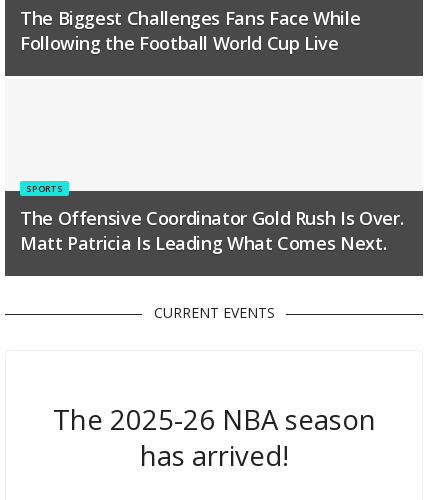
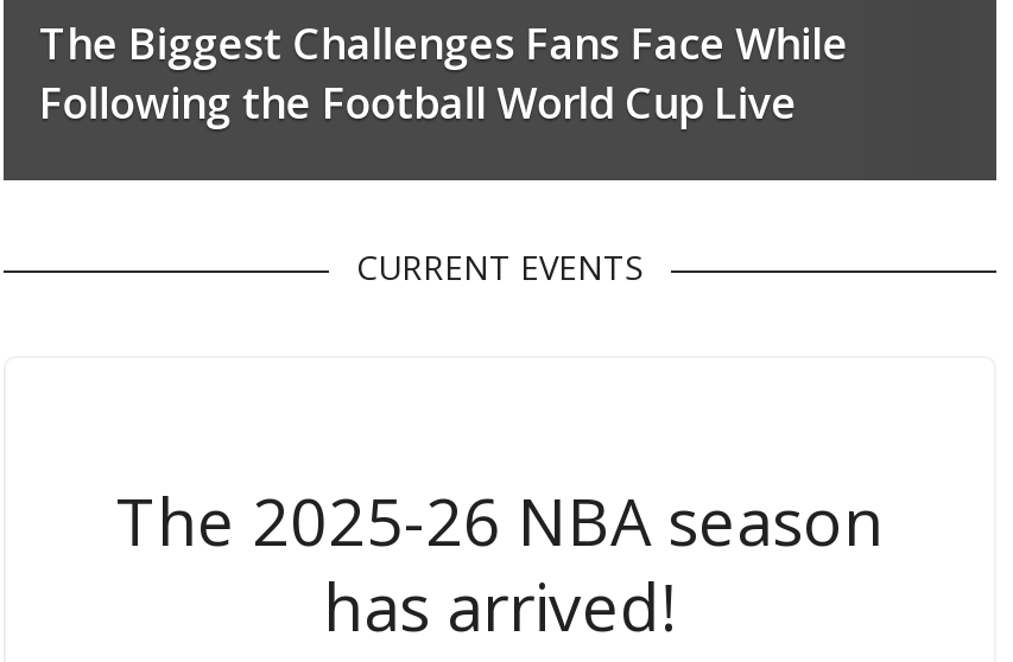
[20,182,403,255] SPORTS | The Offensive Coordinator Gold Rush Is Over. | Matt Patricia Is Leading What Comes Next. -> none

